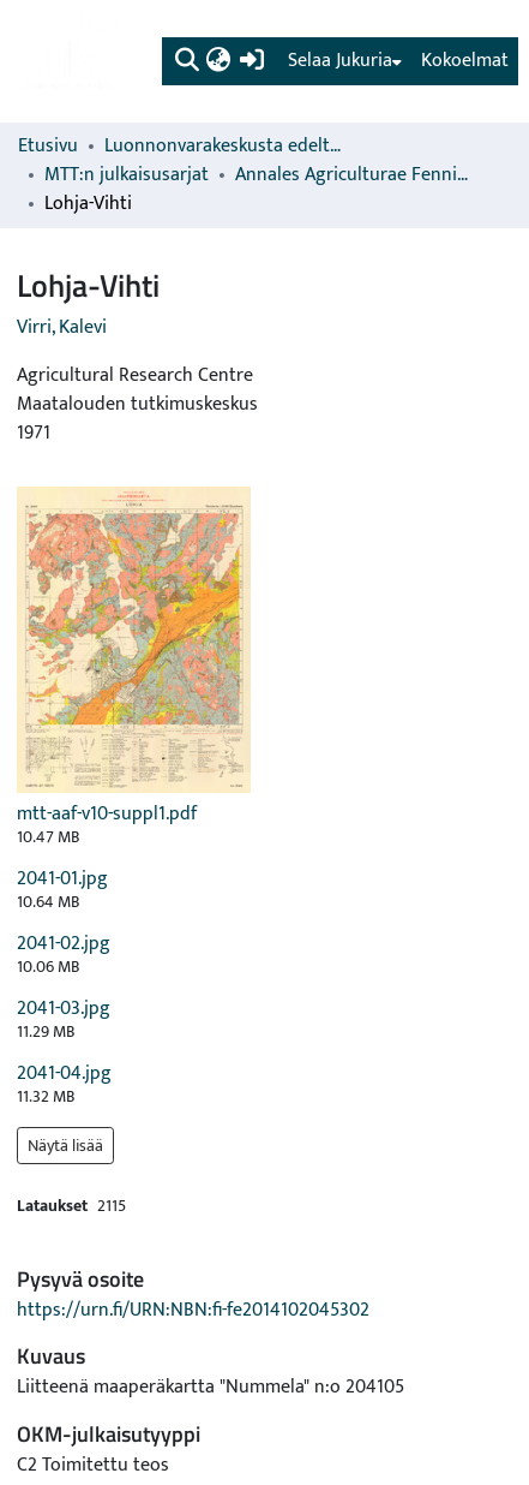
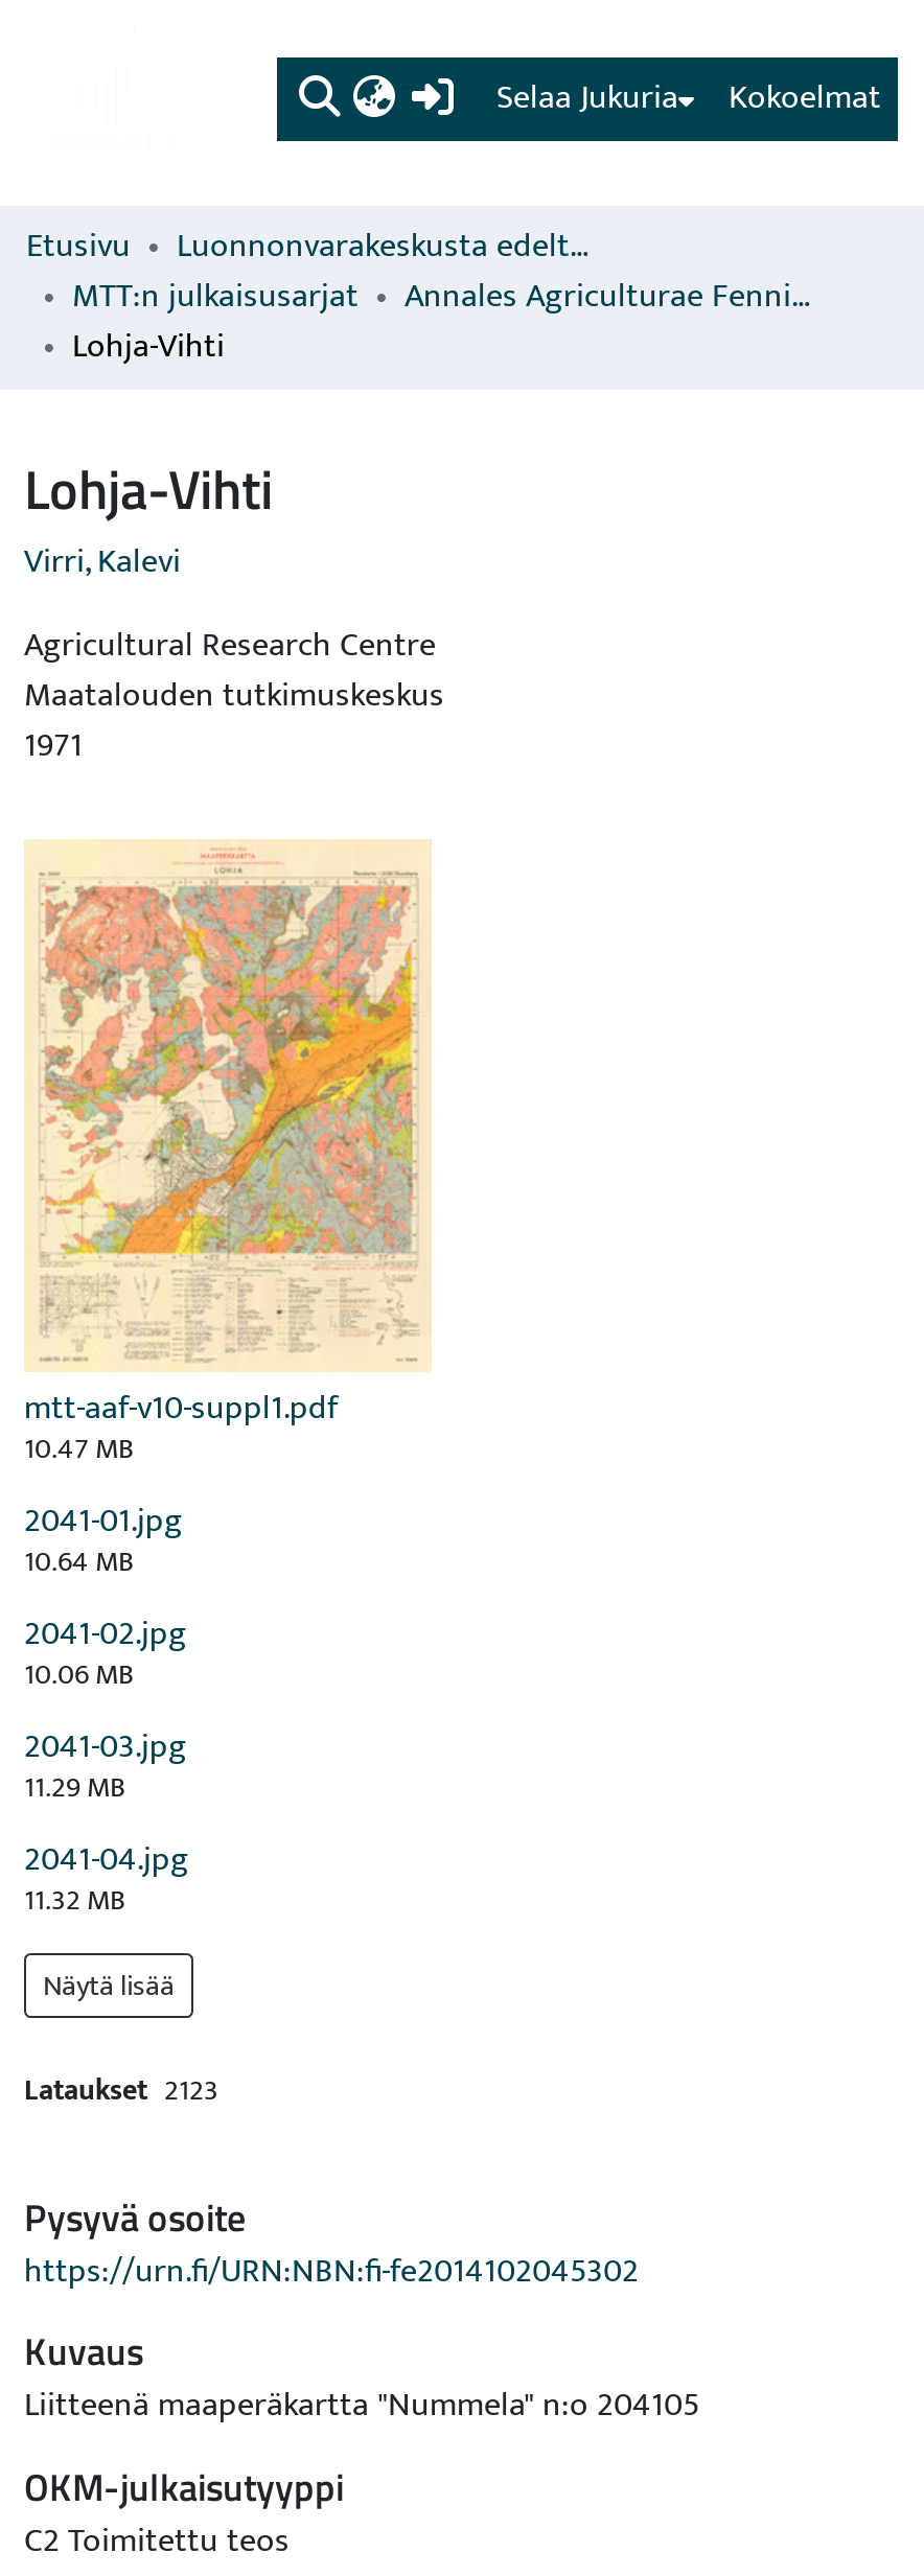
[17,1192,126,1219] Lataukset 2115 -> [24,2066,218,2114] Lataukset 2123

